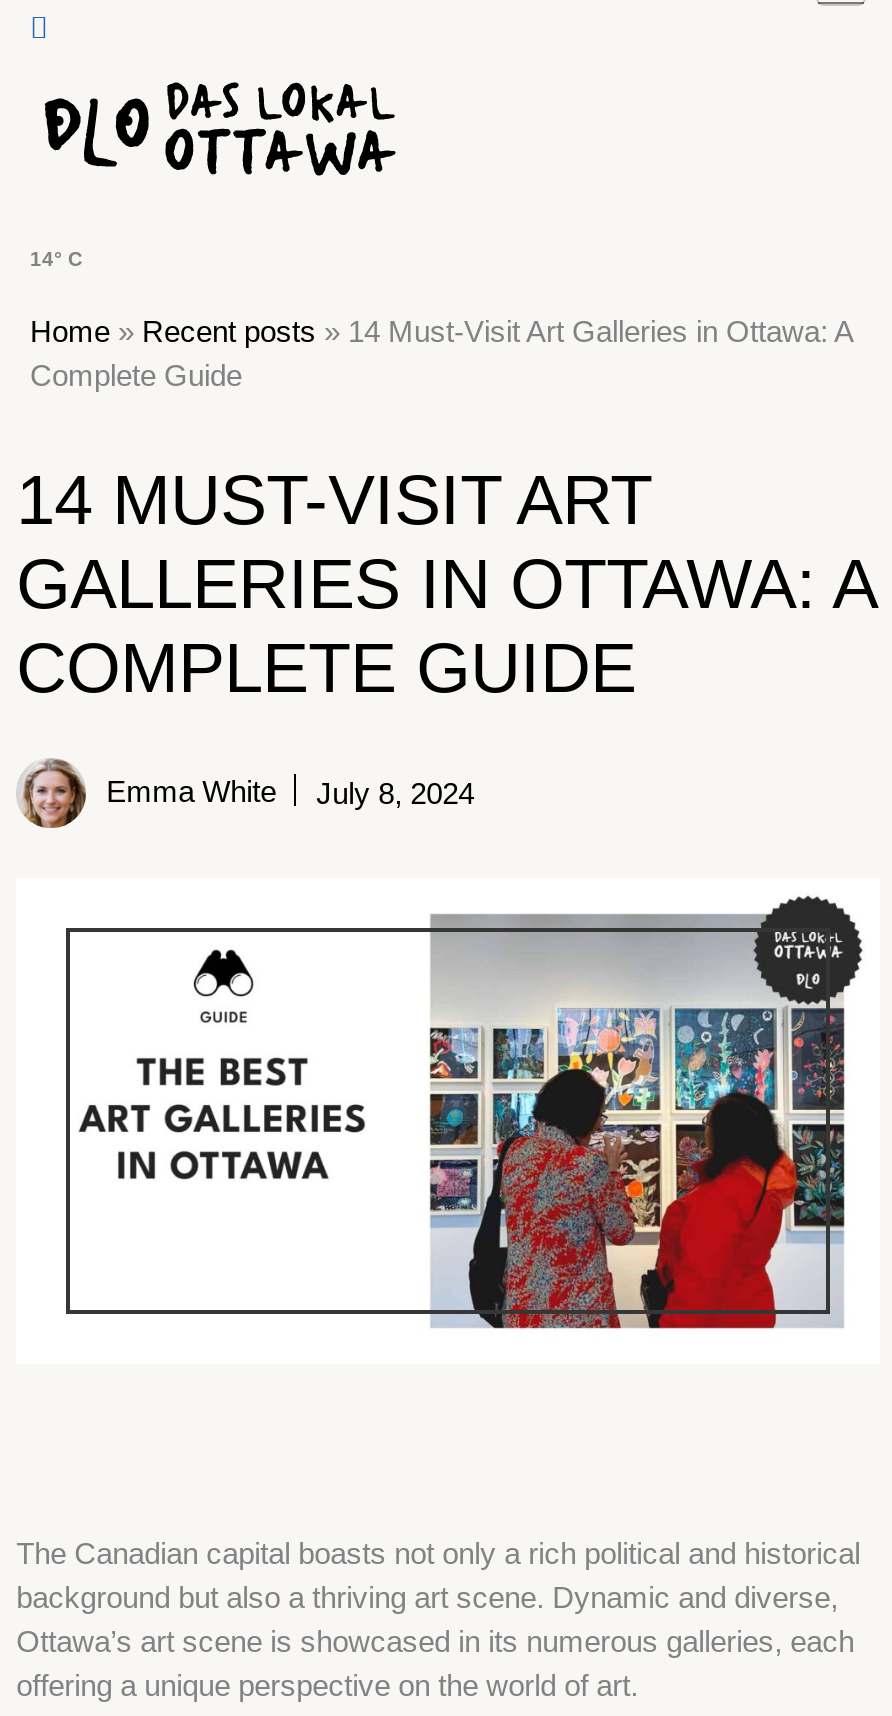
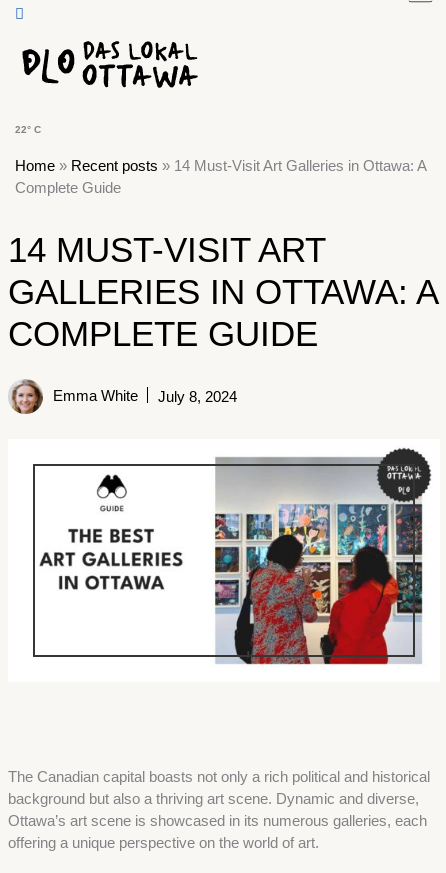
[30,248,82,270] 14° C -> [15,124,41,135] 22° C

